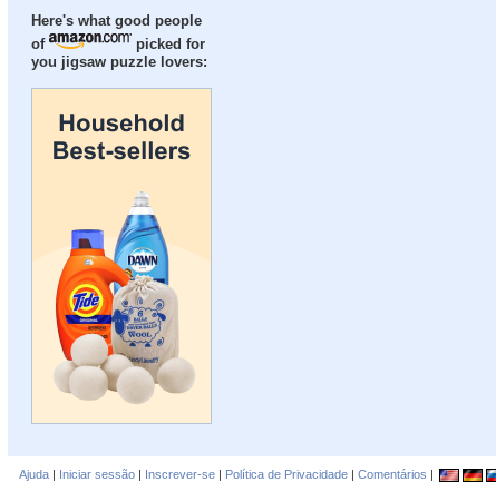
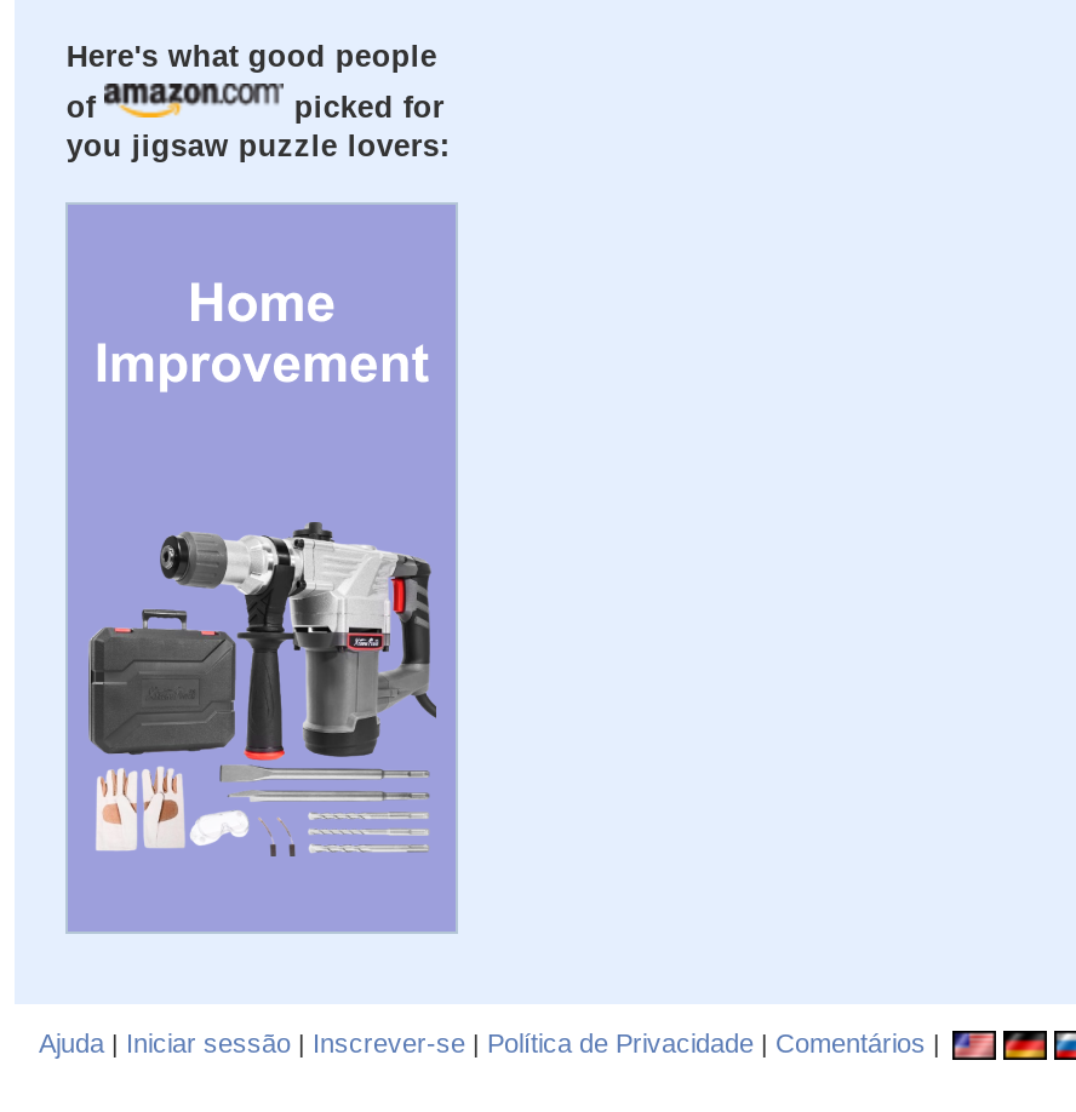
[32,89,211,423] [image] -> [65,202,458,934] [image]

